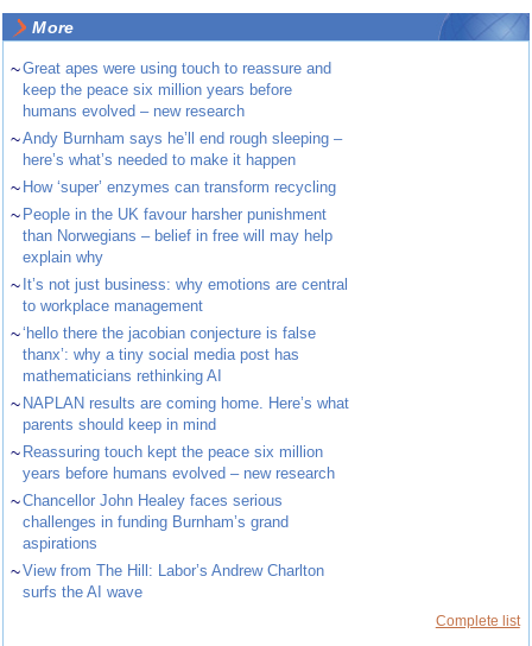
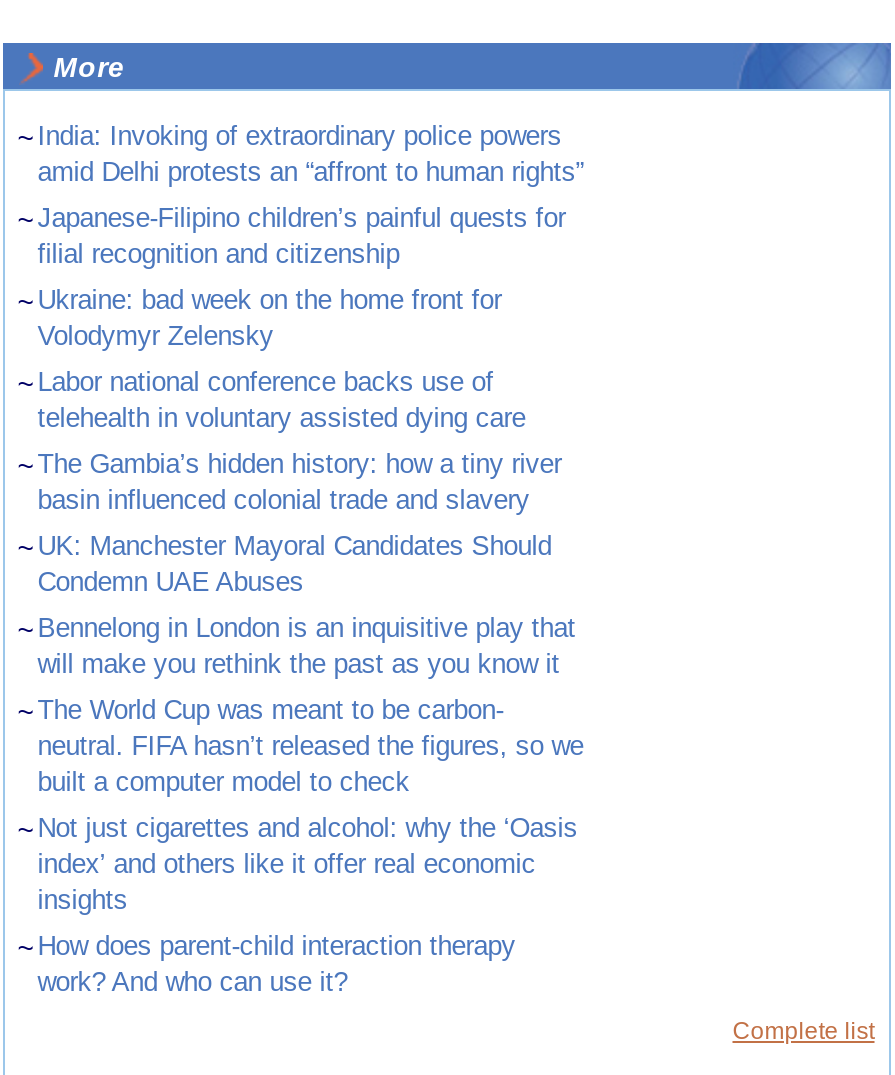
[11,59,349,601] ~ Great apes were using touch to reassure and | keep the peace six million years before | humans evolved – new research | ~ Andy Burnham says he’ll end rough sleeping – | here’s what’s needed to make it happen | ~ How ‘super’ enzymes can transform recycling | ~ People in the UK favour harsher punishment | than Norwegians – belief in free will may help | explain why | ~ It’s not just business: why emotions are central | to workplace management | ~ ‘hello there the jacobian conjecture is false | thanx’: why a tiny social media post has | mathematicians rethinking AI | ~ NAPLAN results are coming home. Here’s what | parents should keep in mind | ~ Reassuring touch kept the peace six million | years before humans evolved – new research | ~ Chancellor John Healey faces serious | challenges in funding Burnham’s grand | aspirations | ~ View from The Hill: Labor’s Andrew Charlton | surfs the AI wave -> [17,122,583,998] ~ India: Invoking of extraordinary police powers | amid Delhi protests an “affront to human rights” | ~ Japanese-Filipino children’s painful quests for | filial recognition and citizenship | ~ Ukraine: bad week on the home front for | Volodymyr Zelensky | ~ Labor national conference backs use of | telehealth in voluntary assisted dying care | ~ The Gambia’s hidden history: how a tiny river | basin influenced colonial trade and slavery | ~ UK: Manchester Mayoral Candidates Should | Condemn UAE Abuses | ~ Bennelong in London is an inquisitive play that | will make you rethink the past as you know it | ~ The World Cup was meant to be carbon- | neutral. FIFA hasn’t released the figures, so we | built a computer model to check | ~ Not just cigarettes and alcohol: why the ‘Oasis | index’ and others like it offer real economic | insights | ~ How does parent-child interaction therapy | work? And who can use it?

